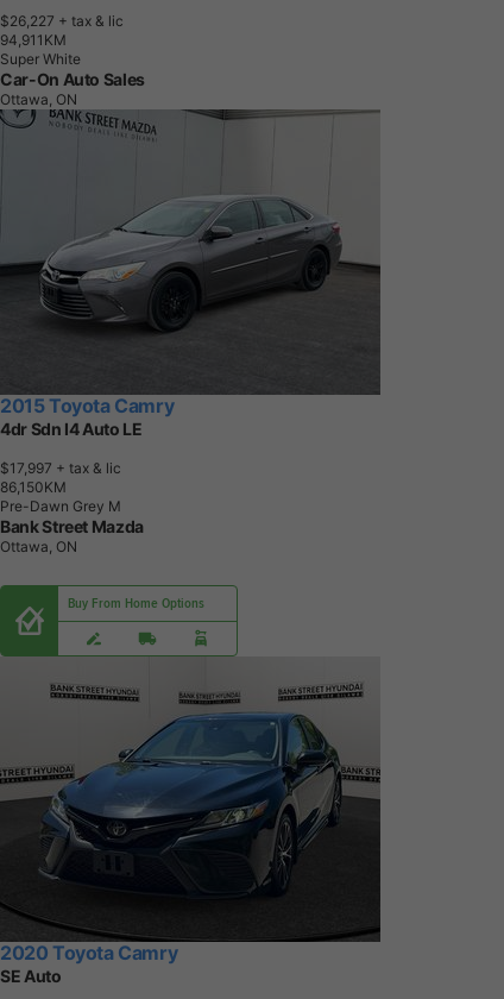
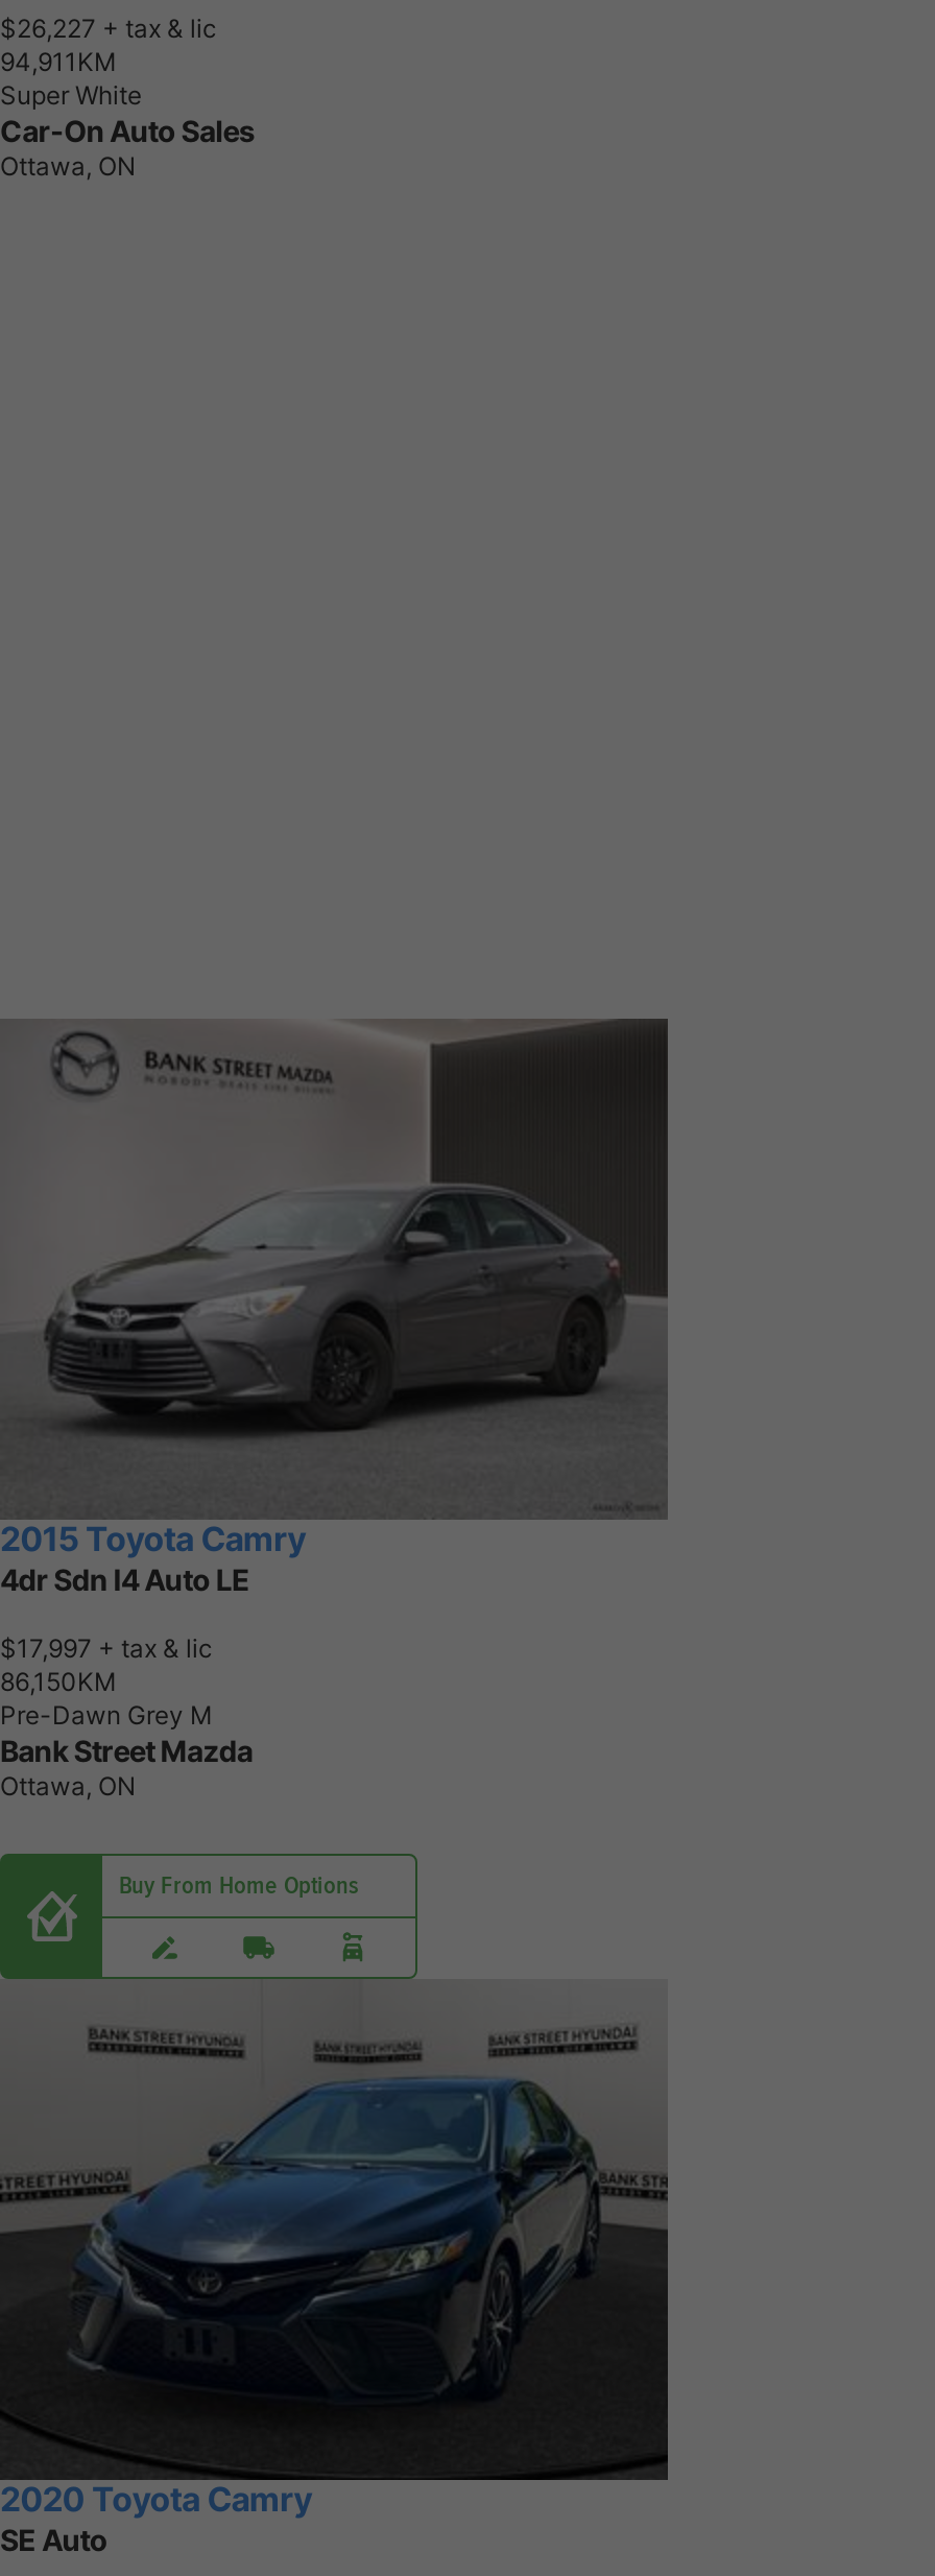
[4,108,380,395] [image] -> [6,1019,670,1518] [image]

